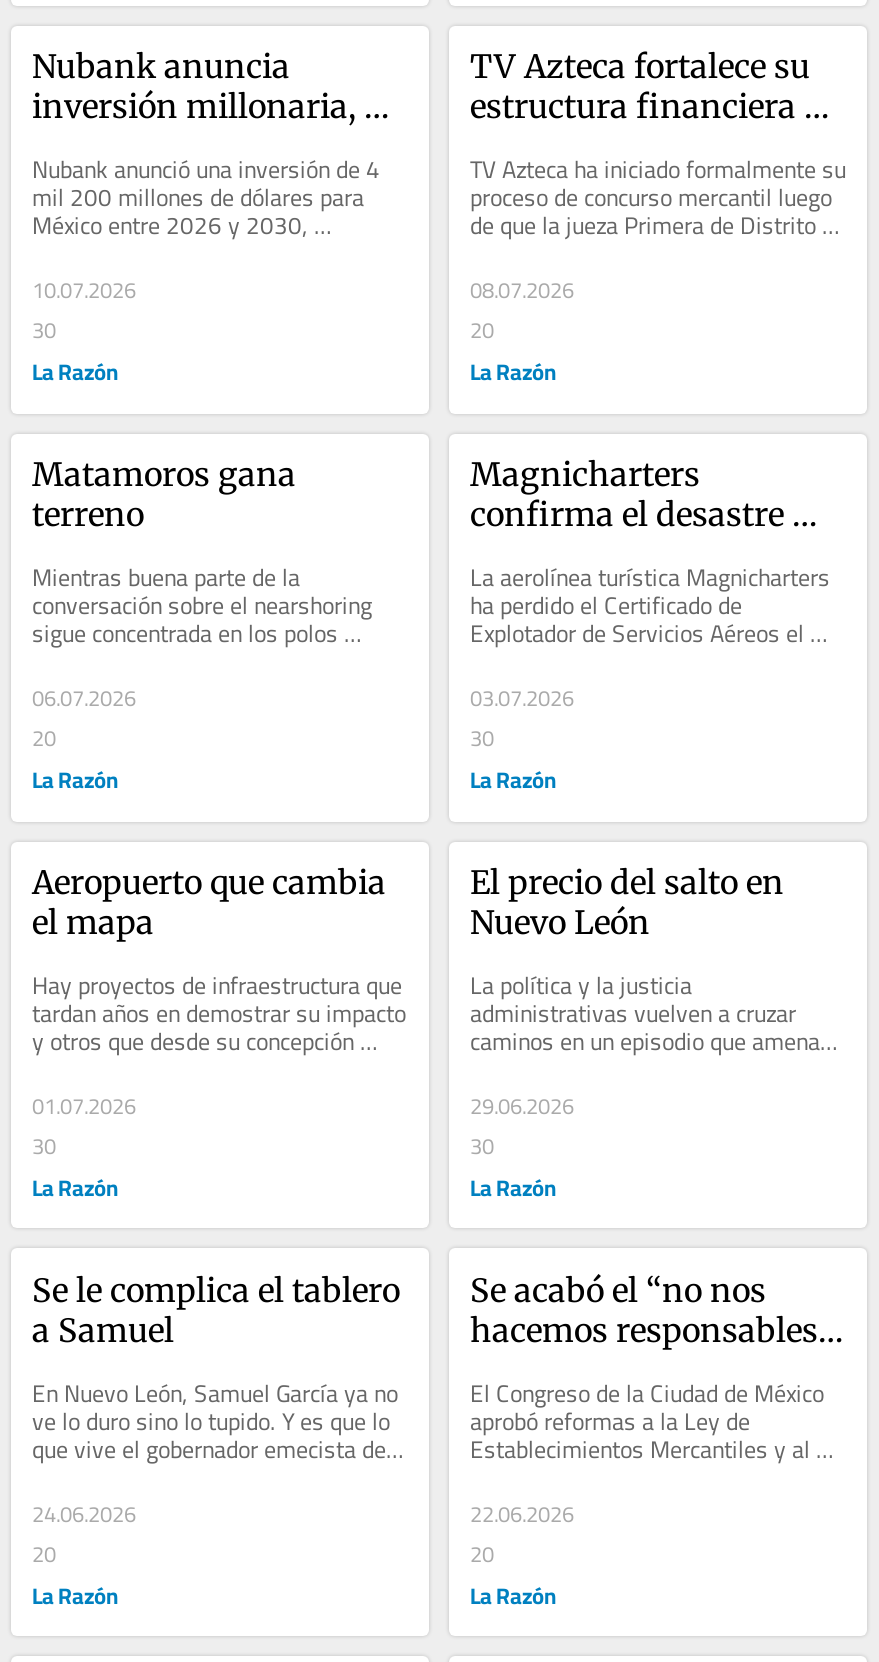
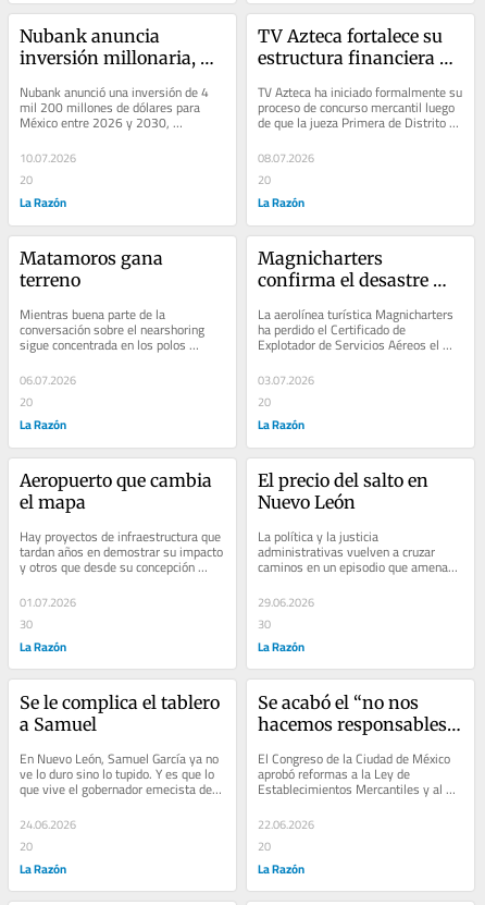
[32,310,56,350] 30 -> [20,169,33,191] 20
[470,718,494,758] 30 -> [258,391,271,413] 20

